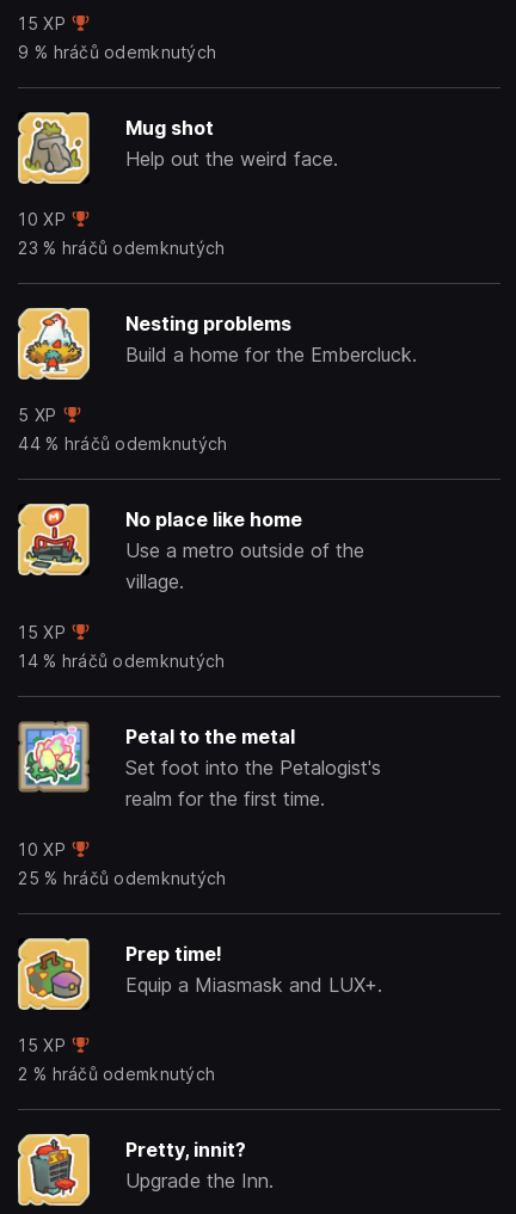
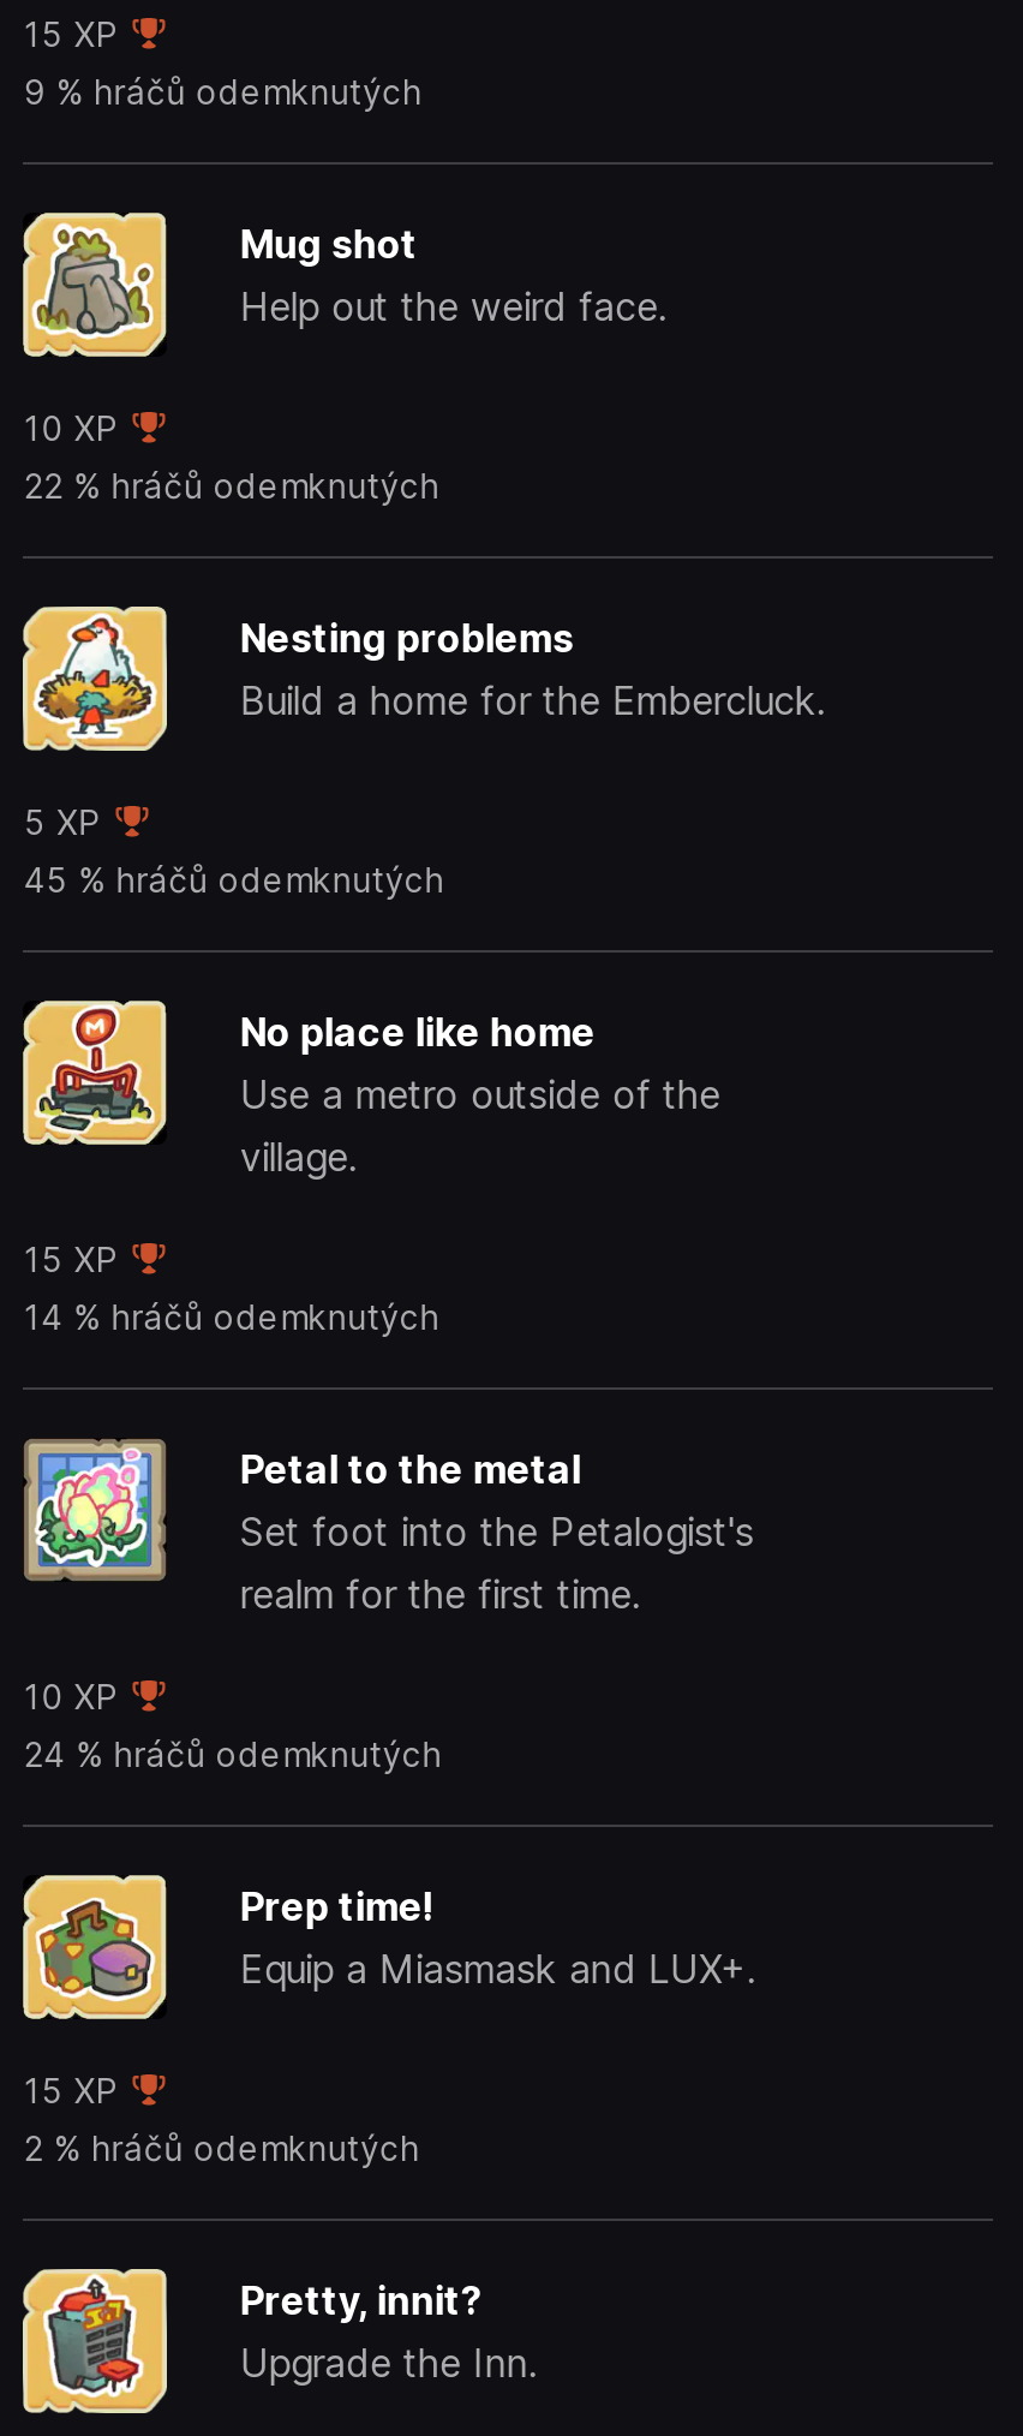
[18,238,225,258] 23 % hráčů odemknutých -> [24,465,440,506] 22 % hráčů odemknutých
[18,434,228,454] 44 % hráčů odemknutých -> [24,859,445,900] 45 % hráčů odemknutých
[18,868,226,888] 25 % hráčů odemknutých -> [24,1734,442,1775] 24 % hráčů odemknutých

